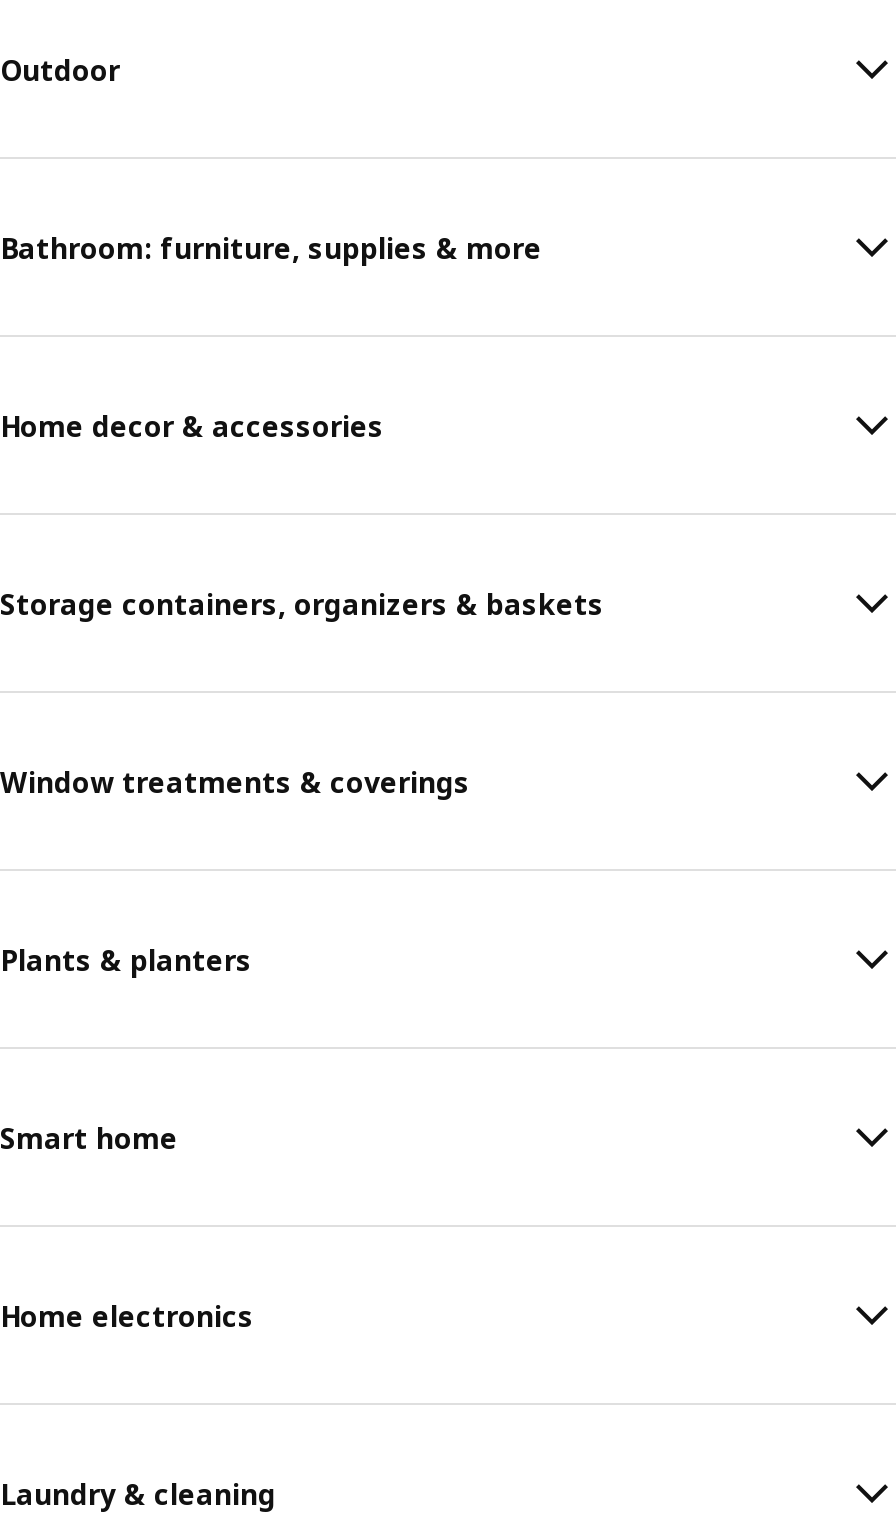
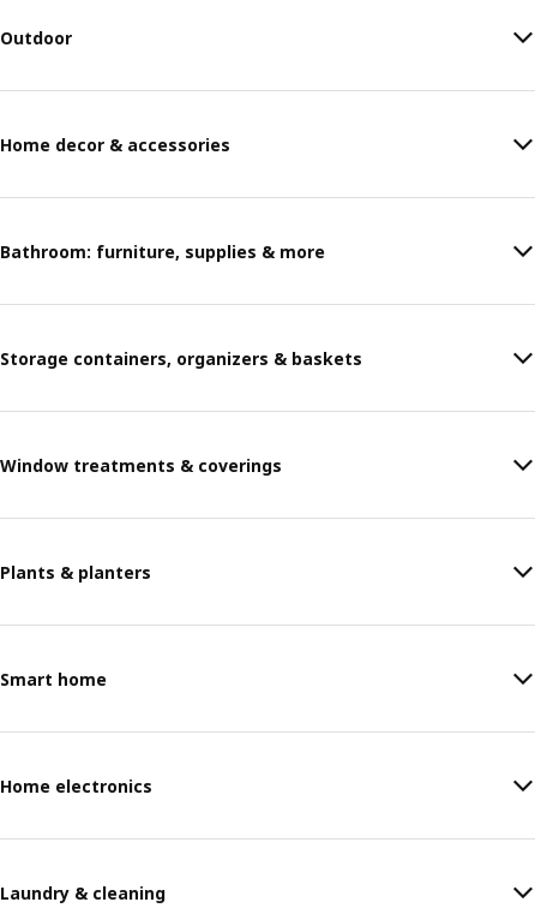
moved [0,228,542,266] -> [0,240,325,262]: Bathroom: furniture, supplies & more
moved [0,406,384,444] -> [0,133,230,156]: Home decor & accessories

